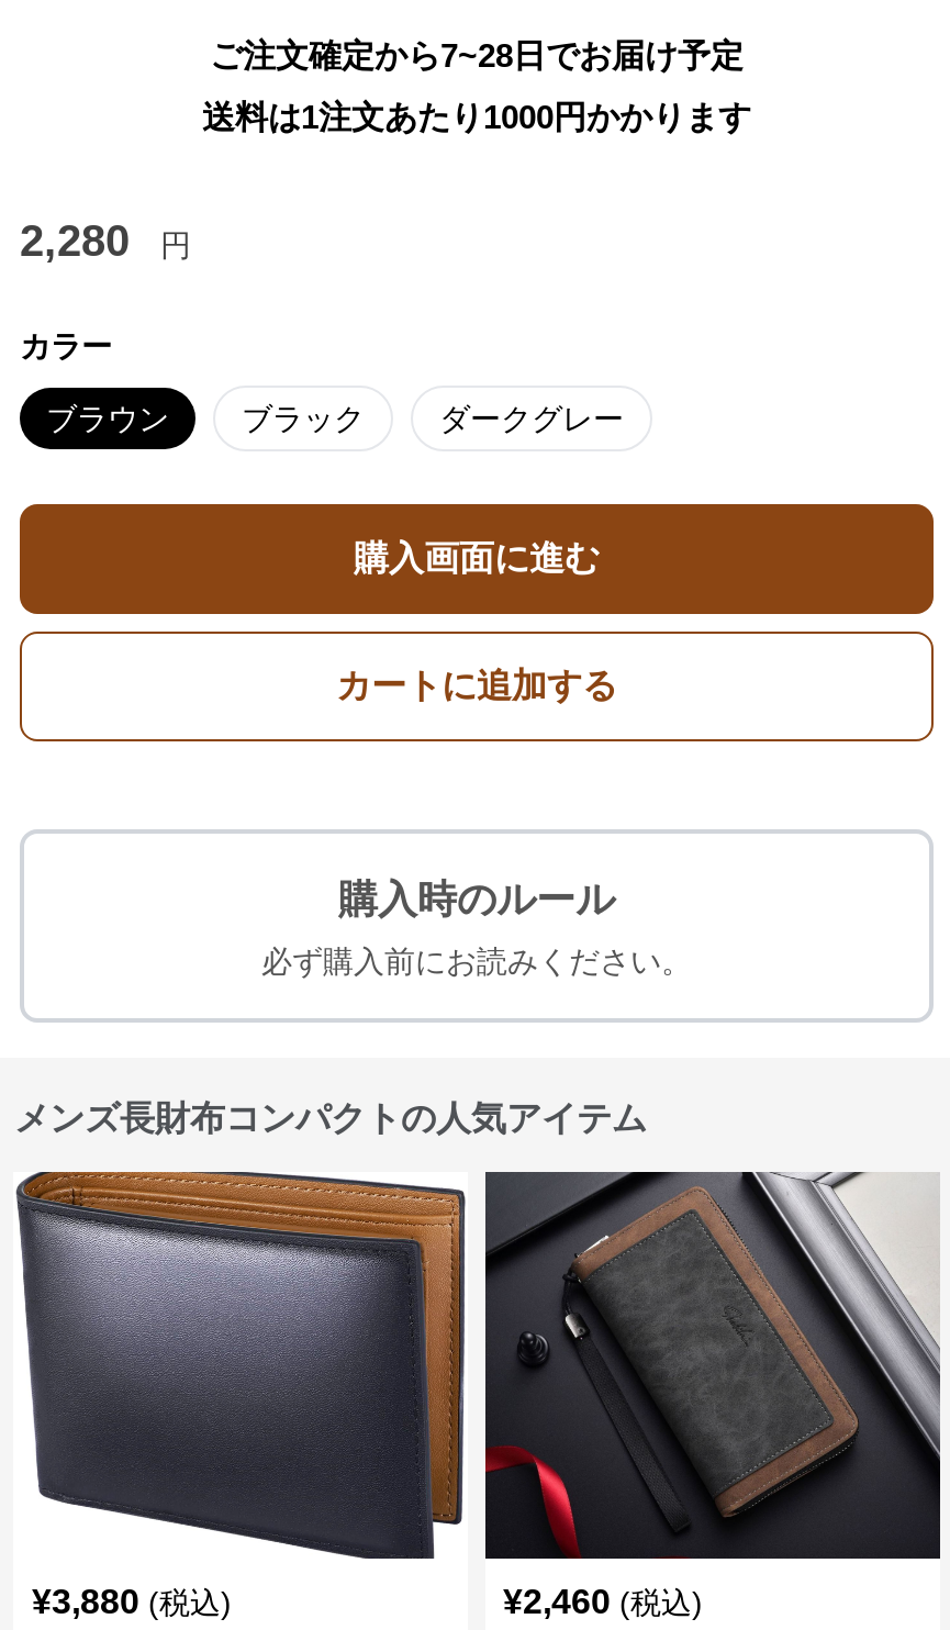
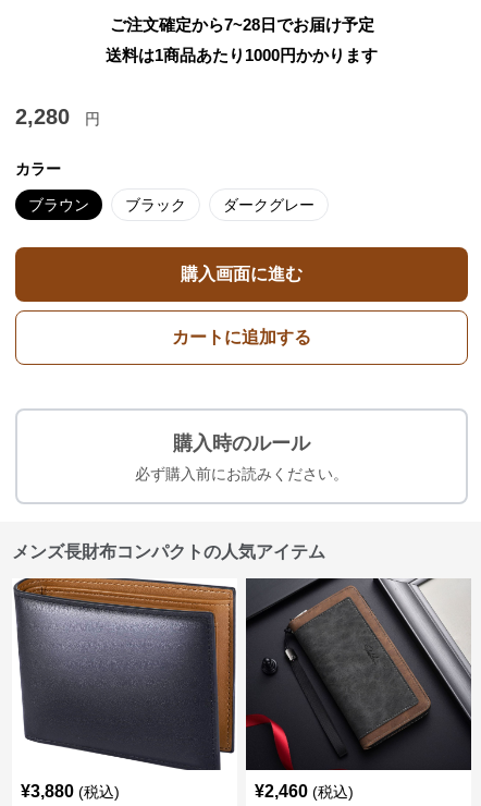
[202,98,751,135] 送料は1注文あたり1000円かかります -> [106,46,378,64] 送料は1商品あたり1000円かかります

